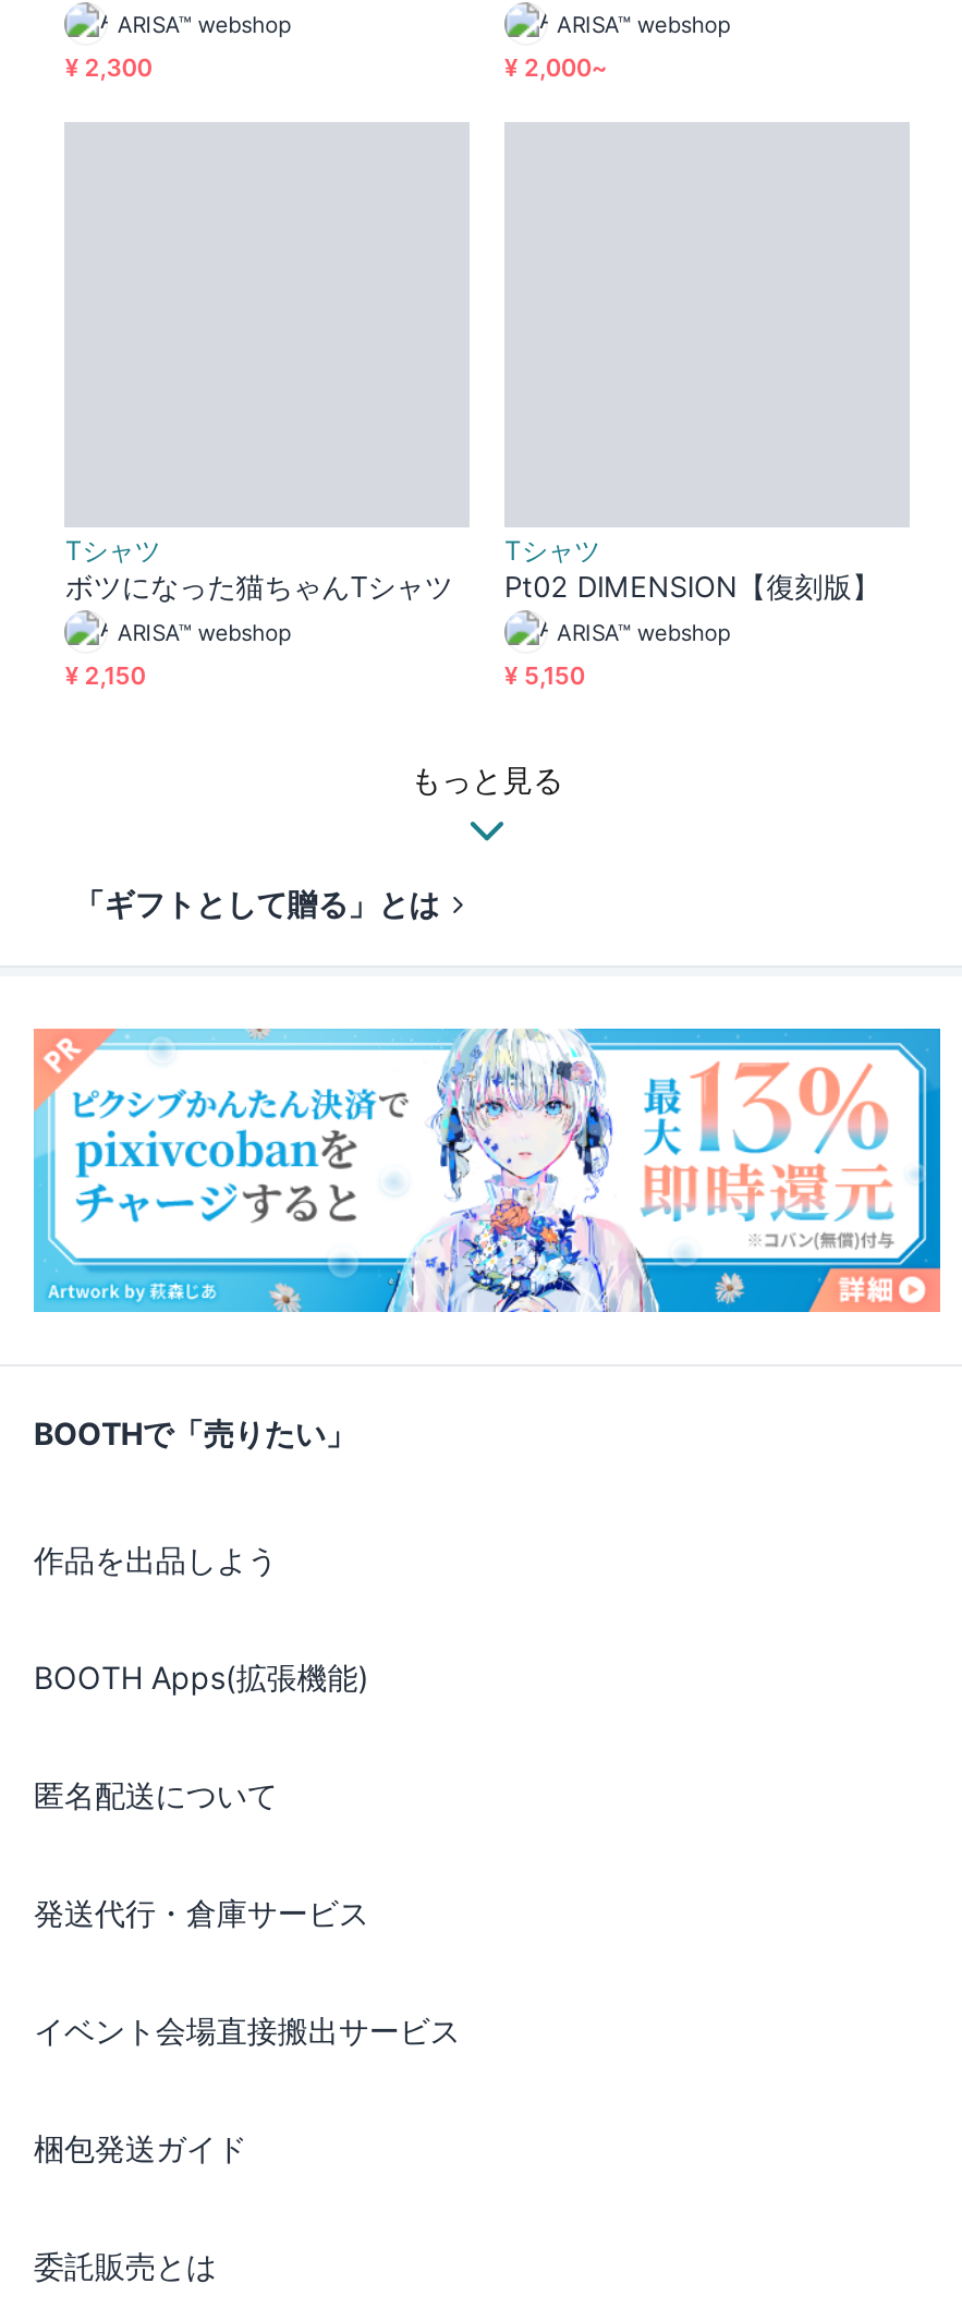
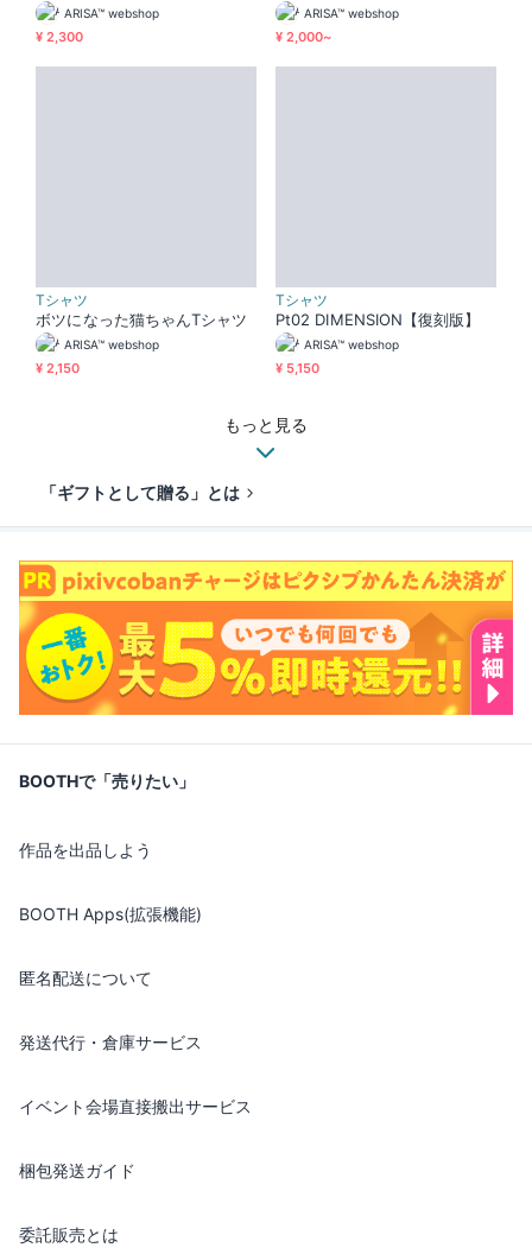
[32,1027,942,1314] [image] -> [18,559,514,716] [image]

